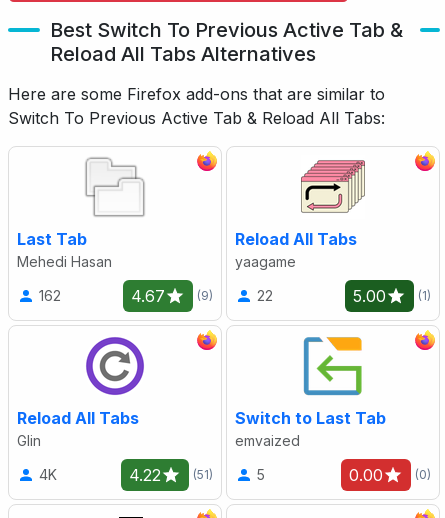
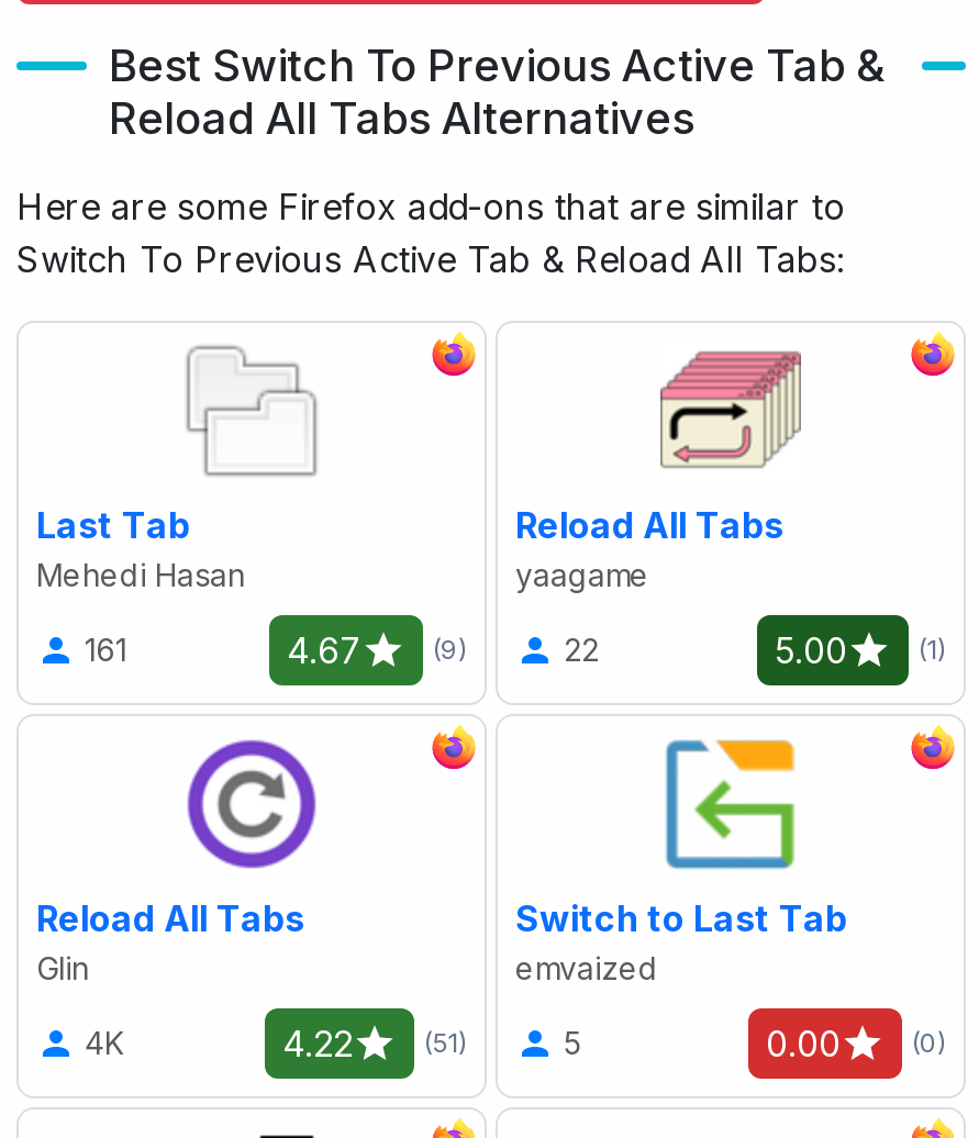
[39,287,61,304] 162 -> [85,631,126,668] 161

